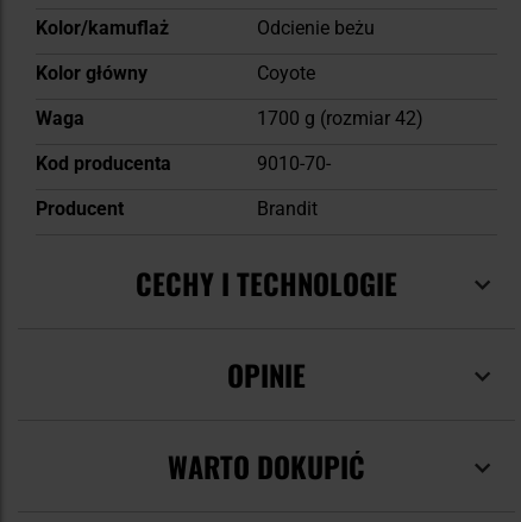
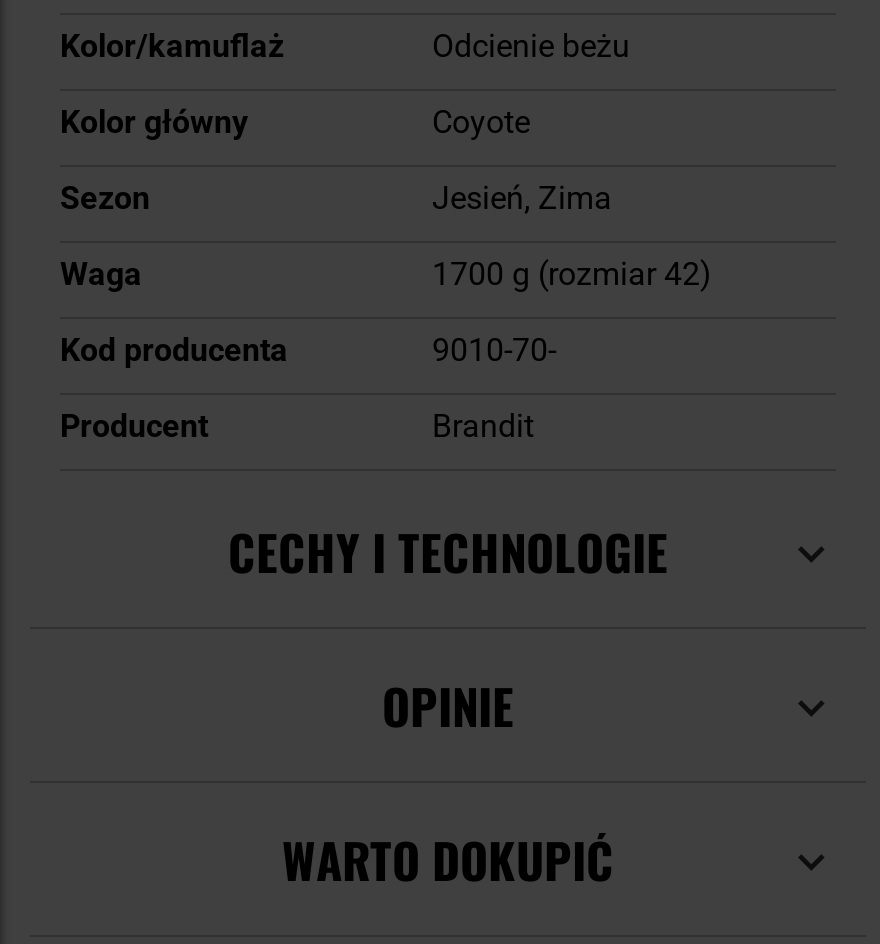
none -> [60,178,612,216] Sezon | Jesień, Zima

